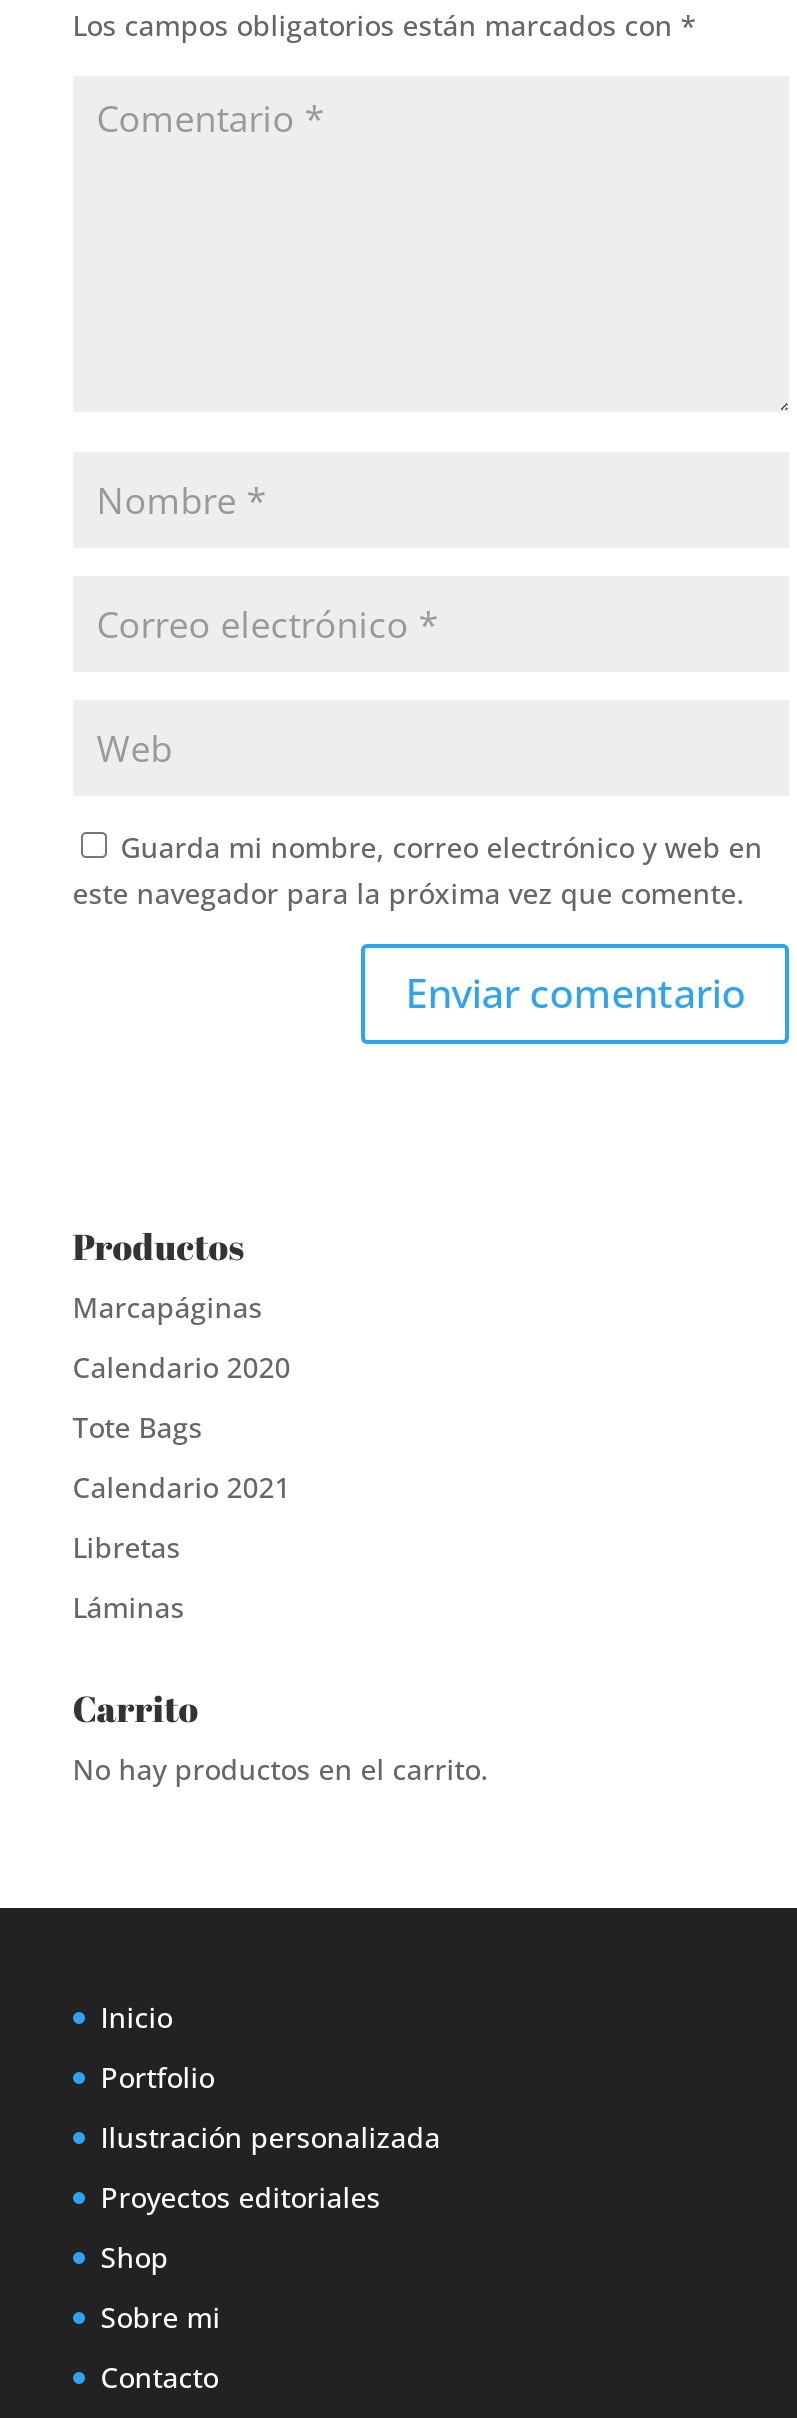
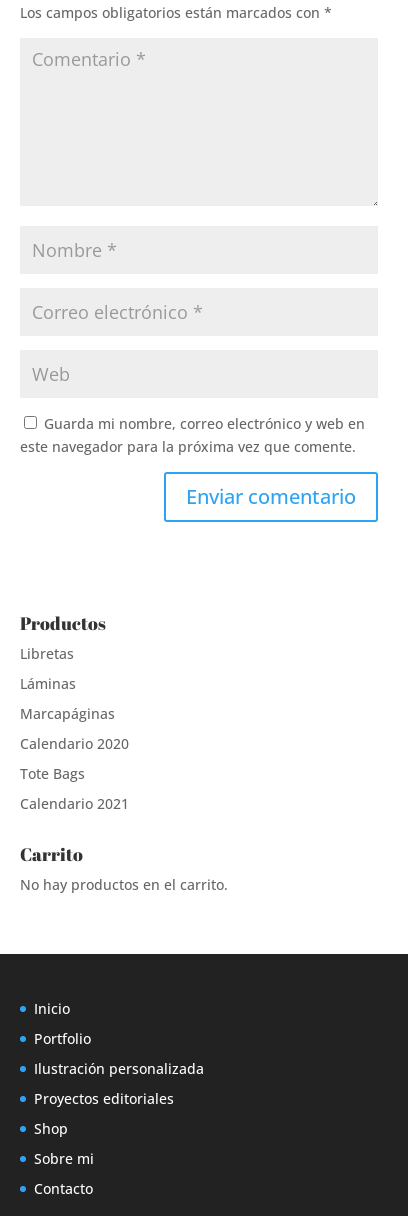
moved [73,1288,291,1506] -> [20,704,129,813]: Marcapáginas | Calendario 2020 | Tote Bags | Calendario 2021
moved [73,1528,185,1626] -> [20,644,76,693]: Libretas | Láminas

